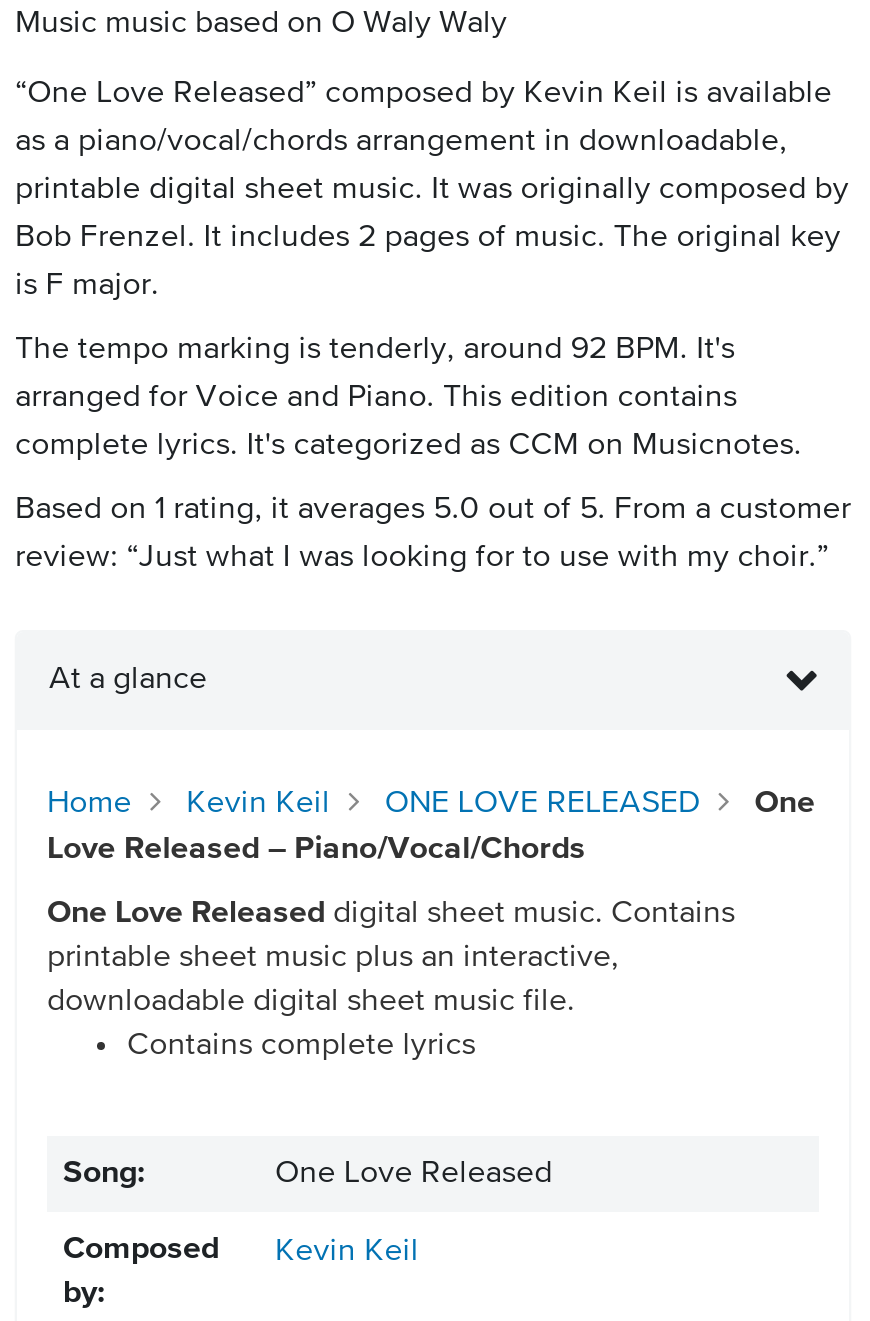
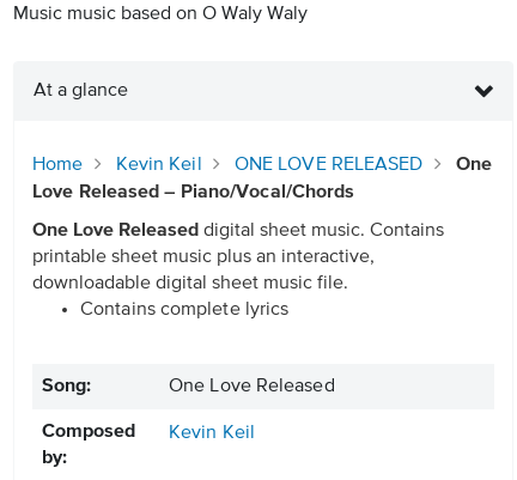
[15,79,851,575] “One Love Released” composed by Kevin Keil is available | as a piano/vocal/chords arrangement in downloadable, | printable digital sheet music. It was originally composed by | Bob Frenzel. It includes 2 pages of music. The original key | is F major. | The tempo marking is tenderly, around 92 BPM. It's | arranged for Voice and Piano. This edition contains | complete lyrics. It's categorized as CCM on Musicnotes. | Based on 1 rating, it averages 5.0 out of 5. From a customer | review: “Just what I was looking for to use with my choir.” -> none

